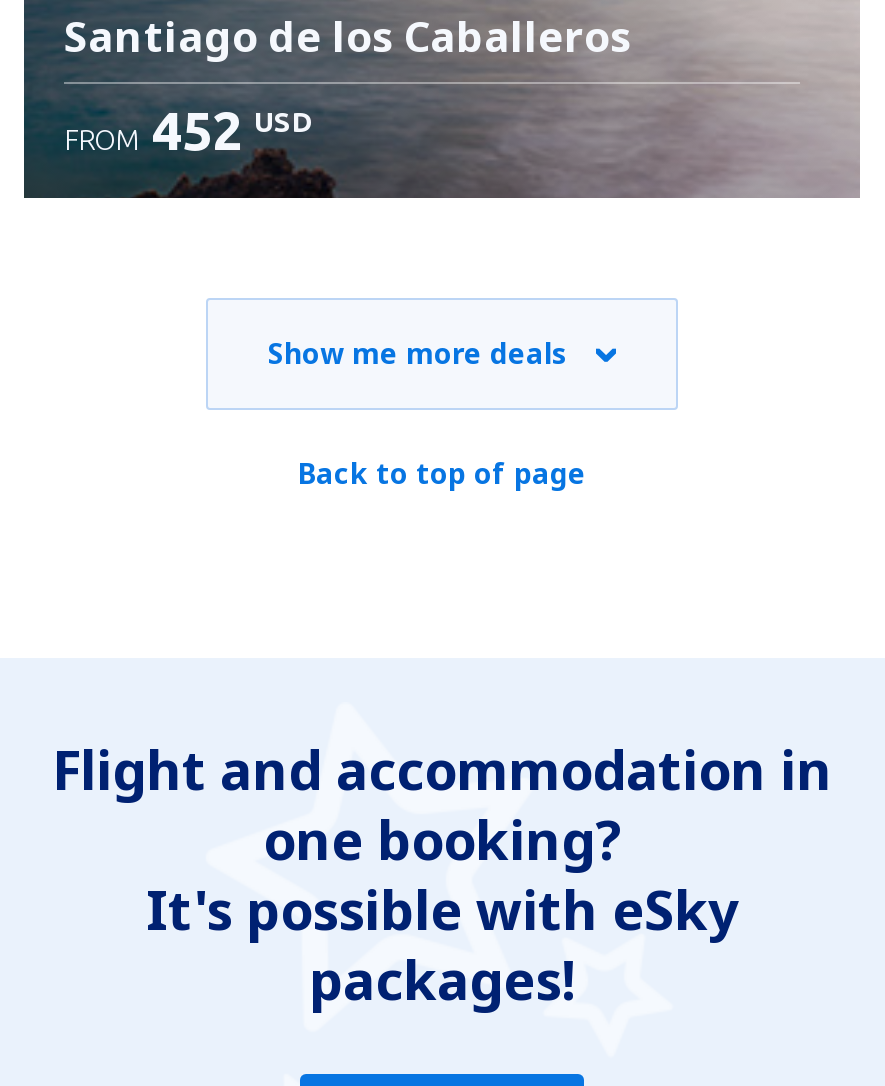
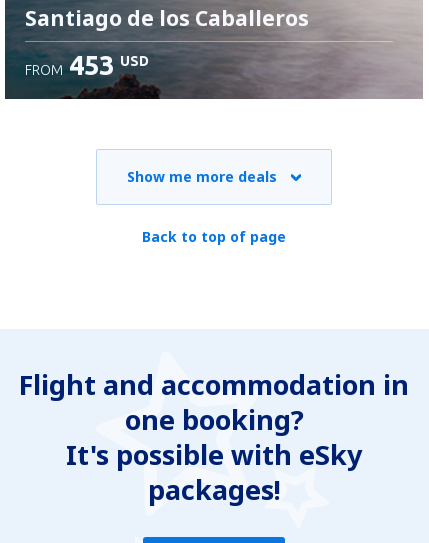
[64,100,312,160] FROM 452 USD -> [25,50,149,80] FROM 453 USD

